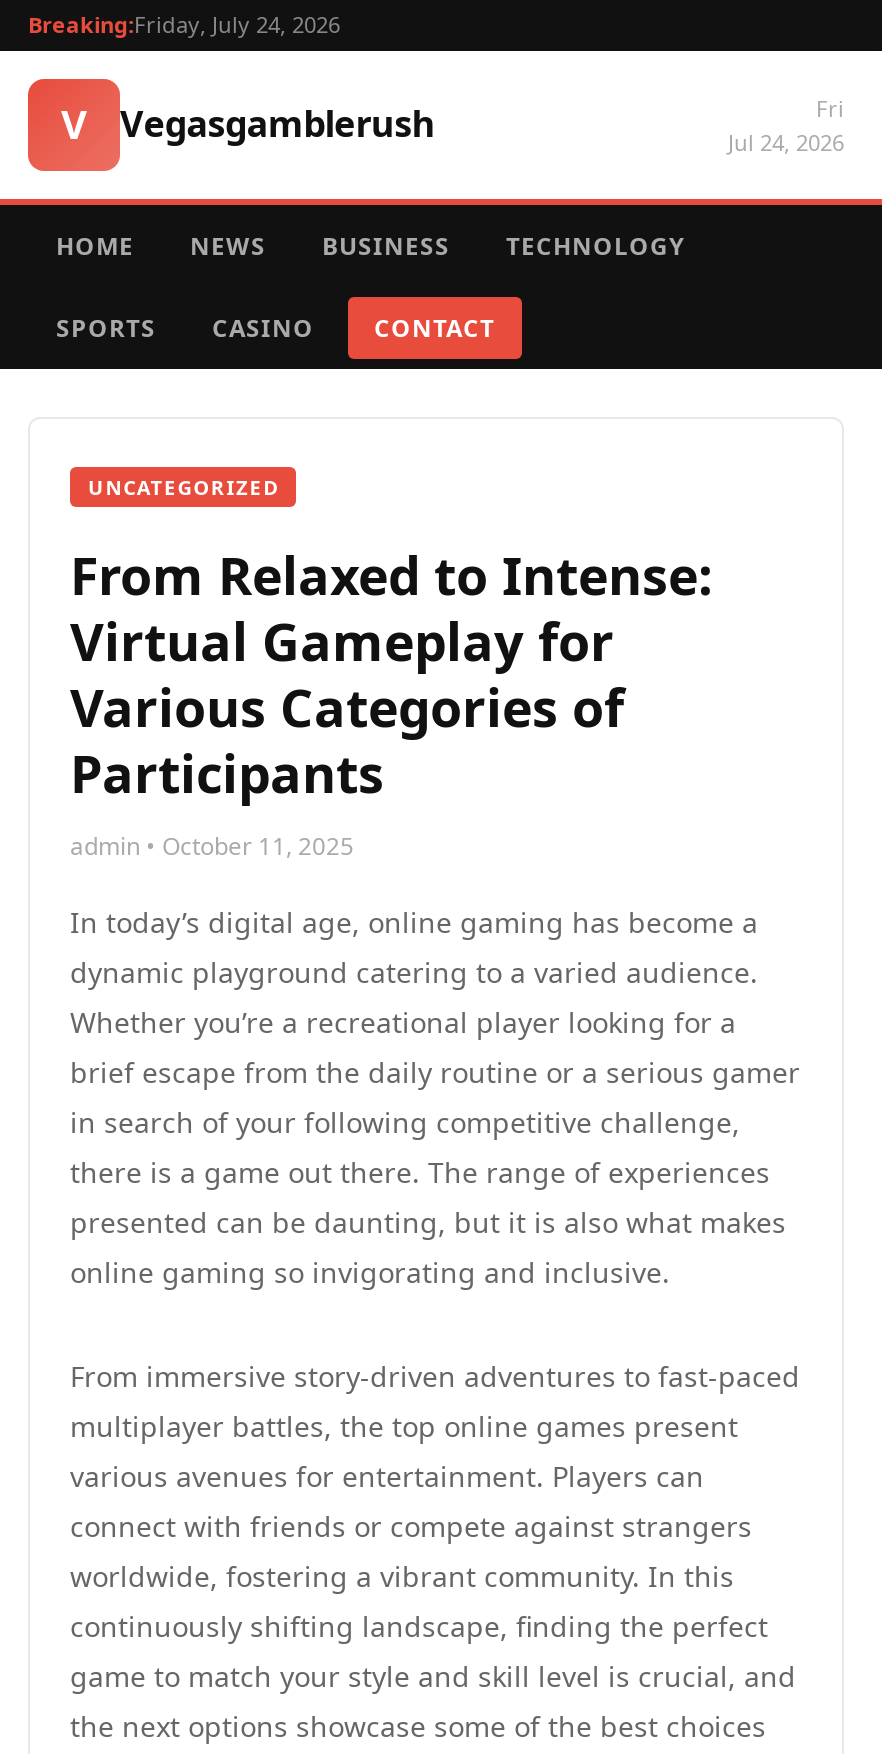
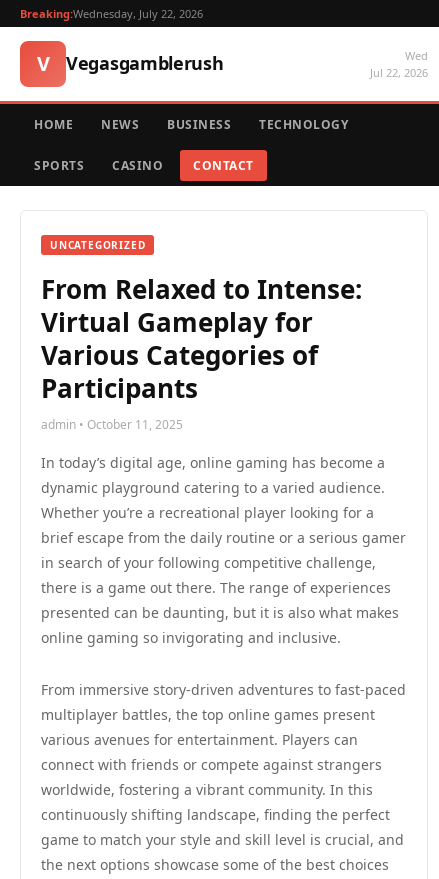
[28,9,340,39] Breaking:Friday, July 24, 2026 -> [20,6,203,21] Breaking:Wednesday, July 22, 2026
[728,93,844,157] Fri | Jul 24, 2026 -> [370,48,428,80] Wed | Jul 22, 2026

